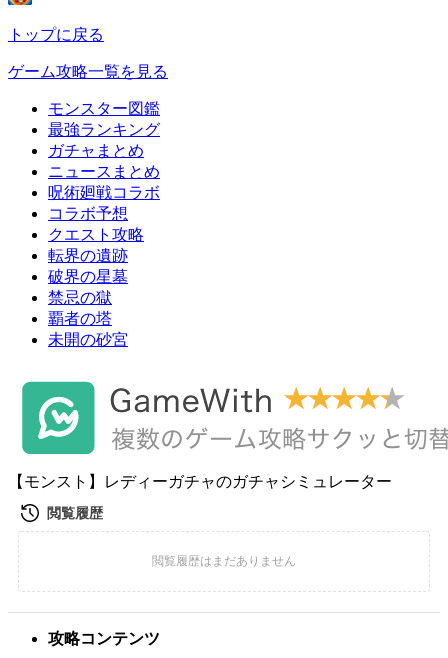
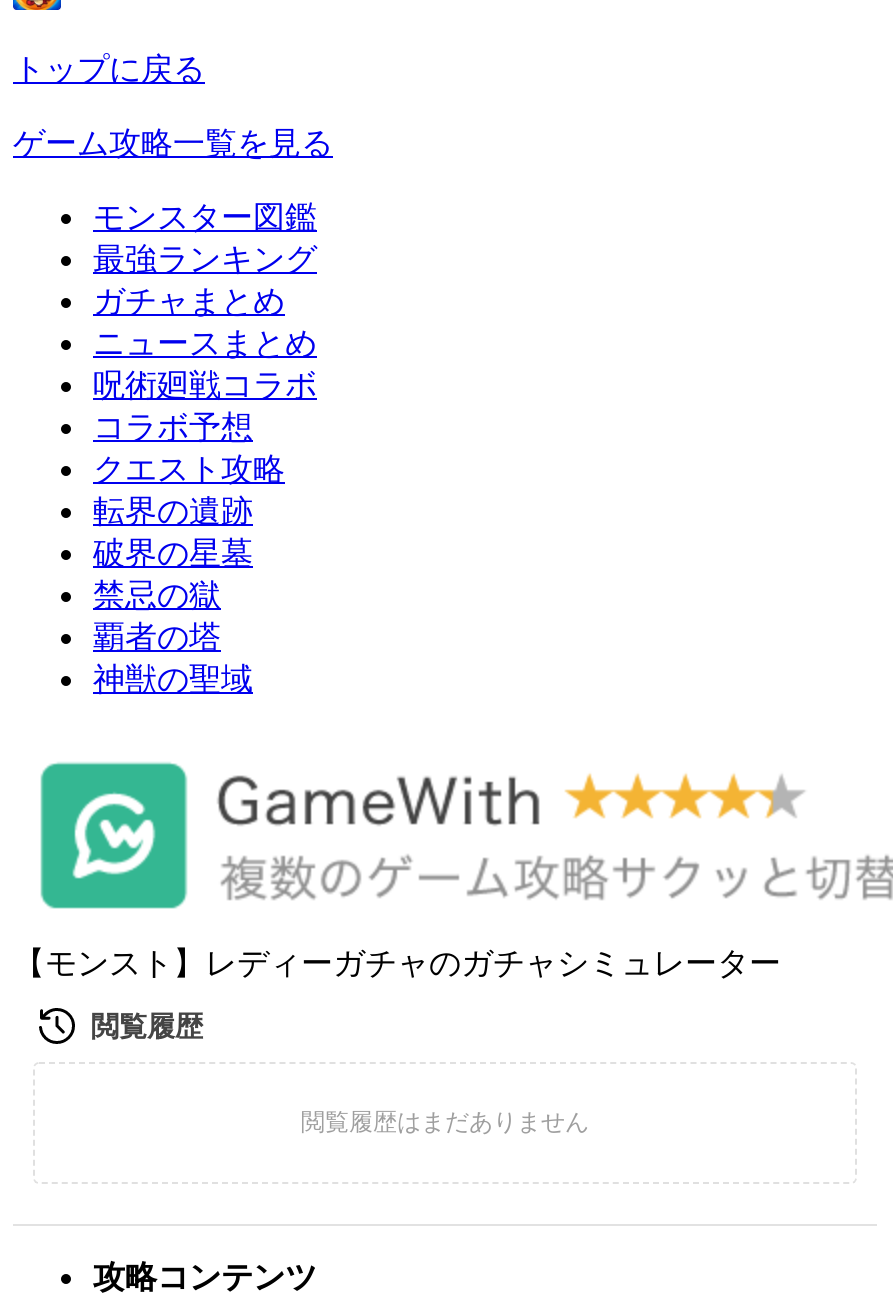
[48,331,128,348] 未開の砂宮 -> [93,662,253,696] 神獣の聖域

